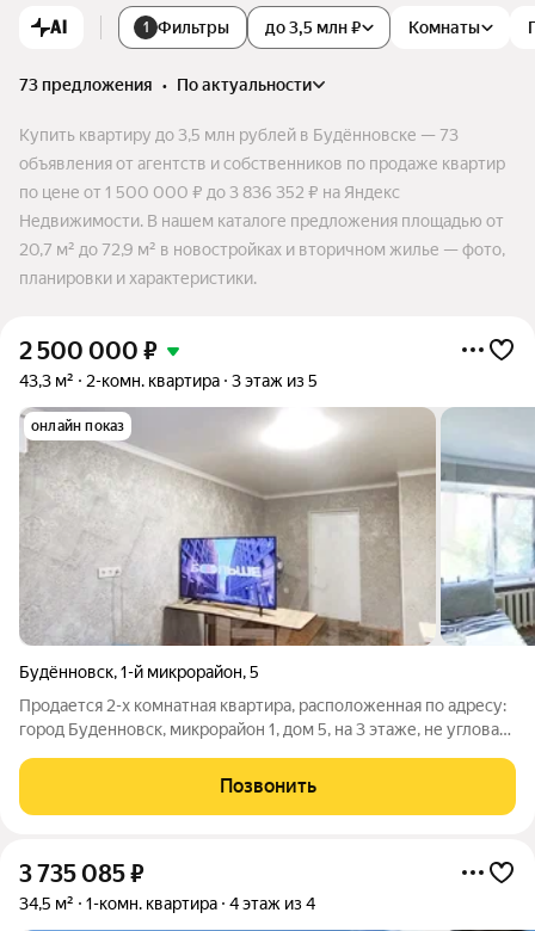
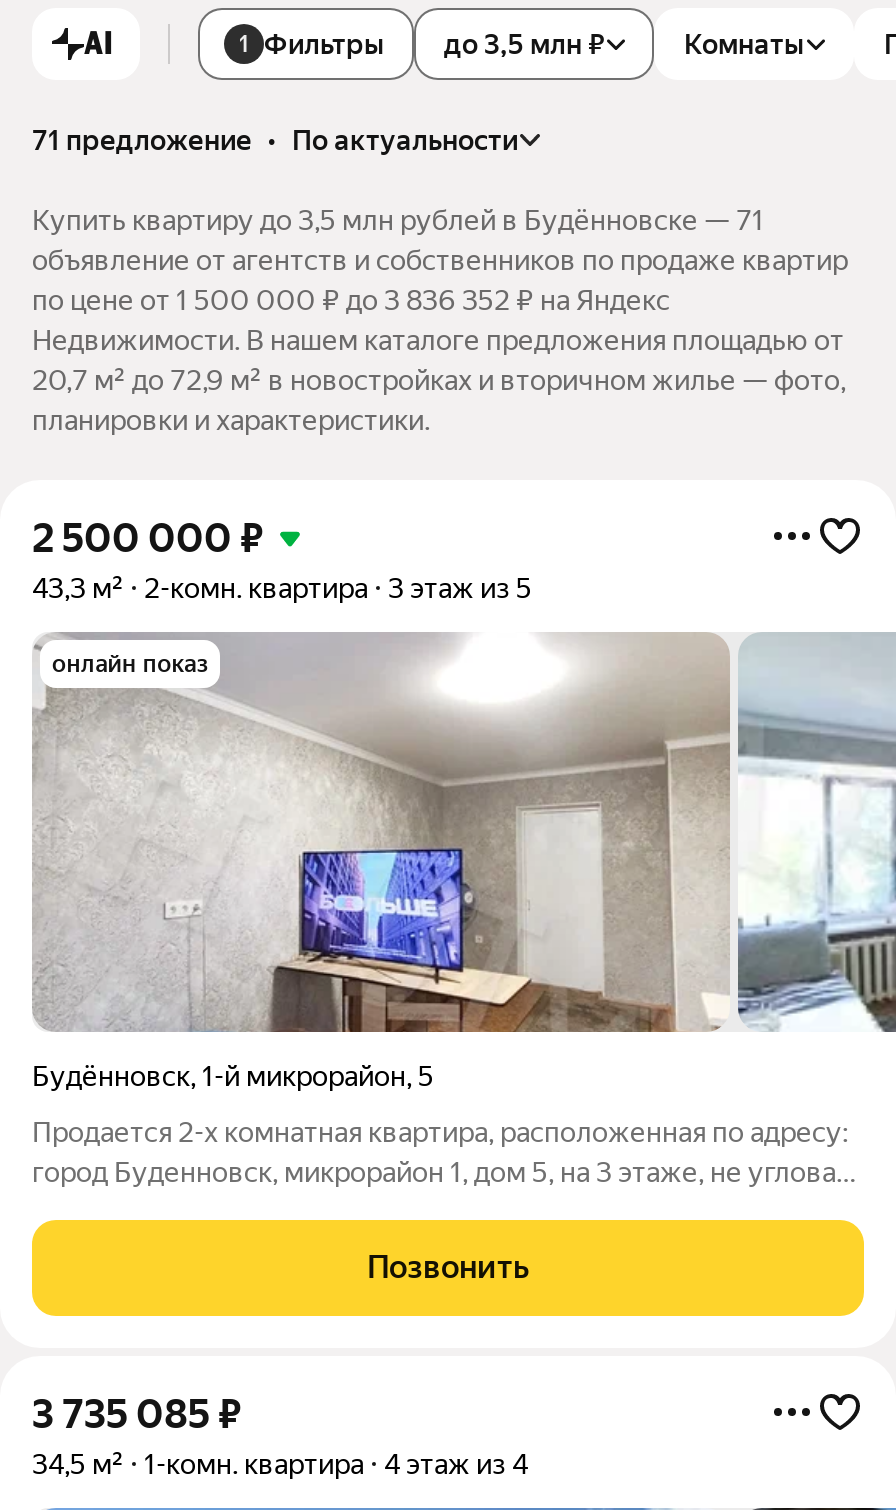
[19,75,312,94] 73 предложения • по актуальности -> [32,124,518,156] 71 предложение • по актуальности
[19,125,459,144] Купить квартиру до 3,5 млн рублей в Будённовске — 73 -> [32,204,764,236] Купить квартиру до 3,5 млн рублей в Будённовске — 71
[19,154,505,173] объявления от агентств и собственников по продаже квартир -> [32,244,848,276] объявление от агентств и собственников по продаже квартир

